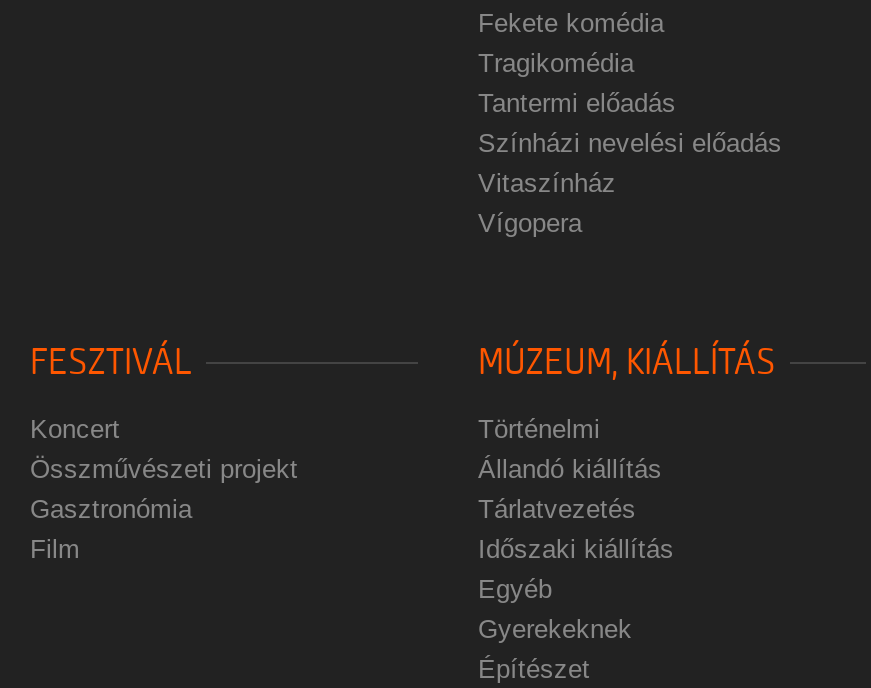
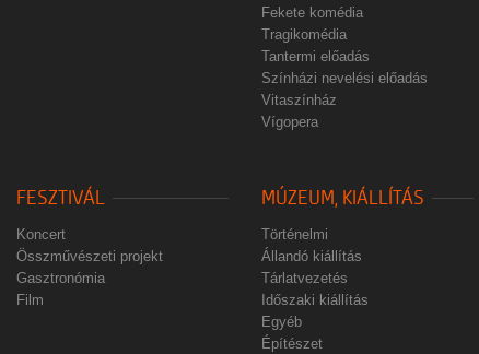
[478,613,632,643] Gyerekeknek -> none

